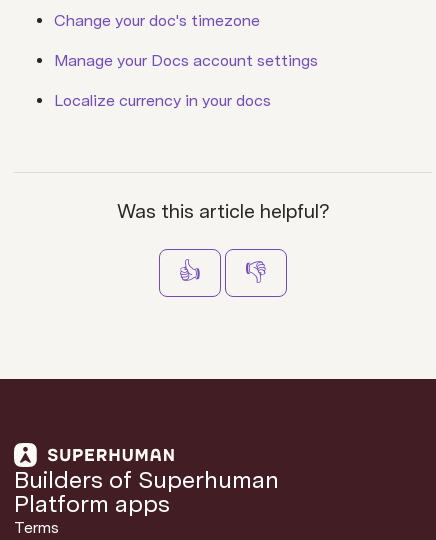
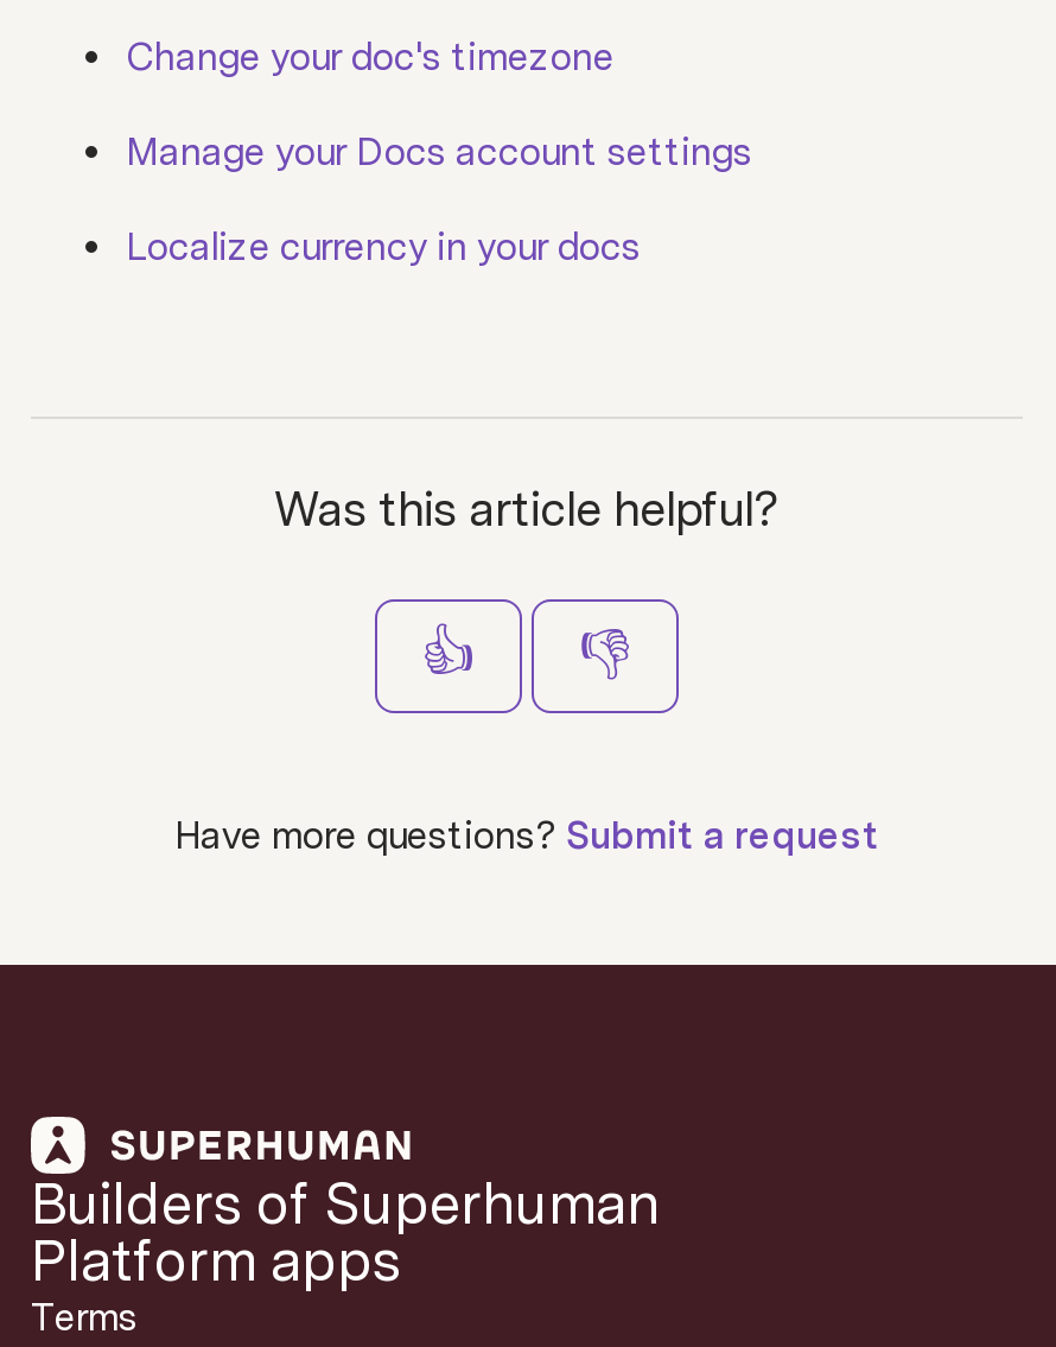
none -> [174,812,879,858] Have more questions? Submit a request

